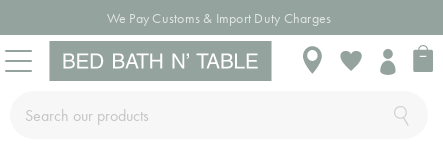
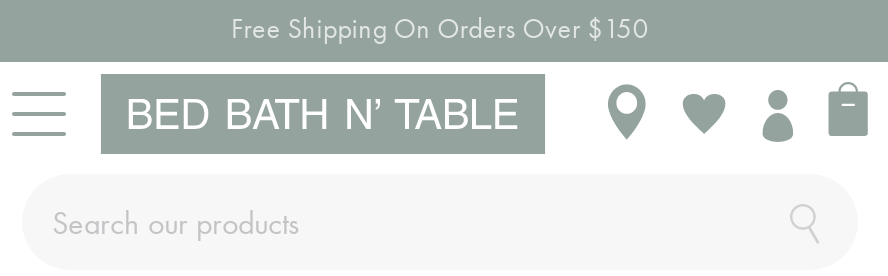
[107,8,331,26] We Pay Customs & Import Duty Charges -> [231,9,649,45] Free Shipping On Orders Over $150

